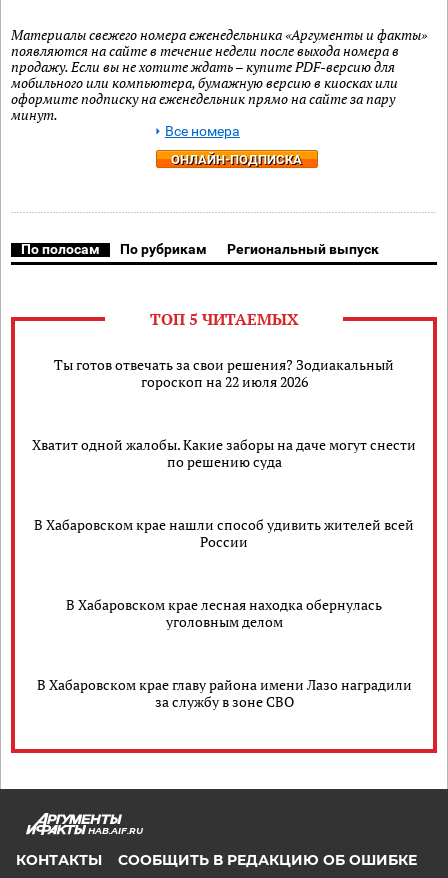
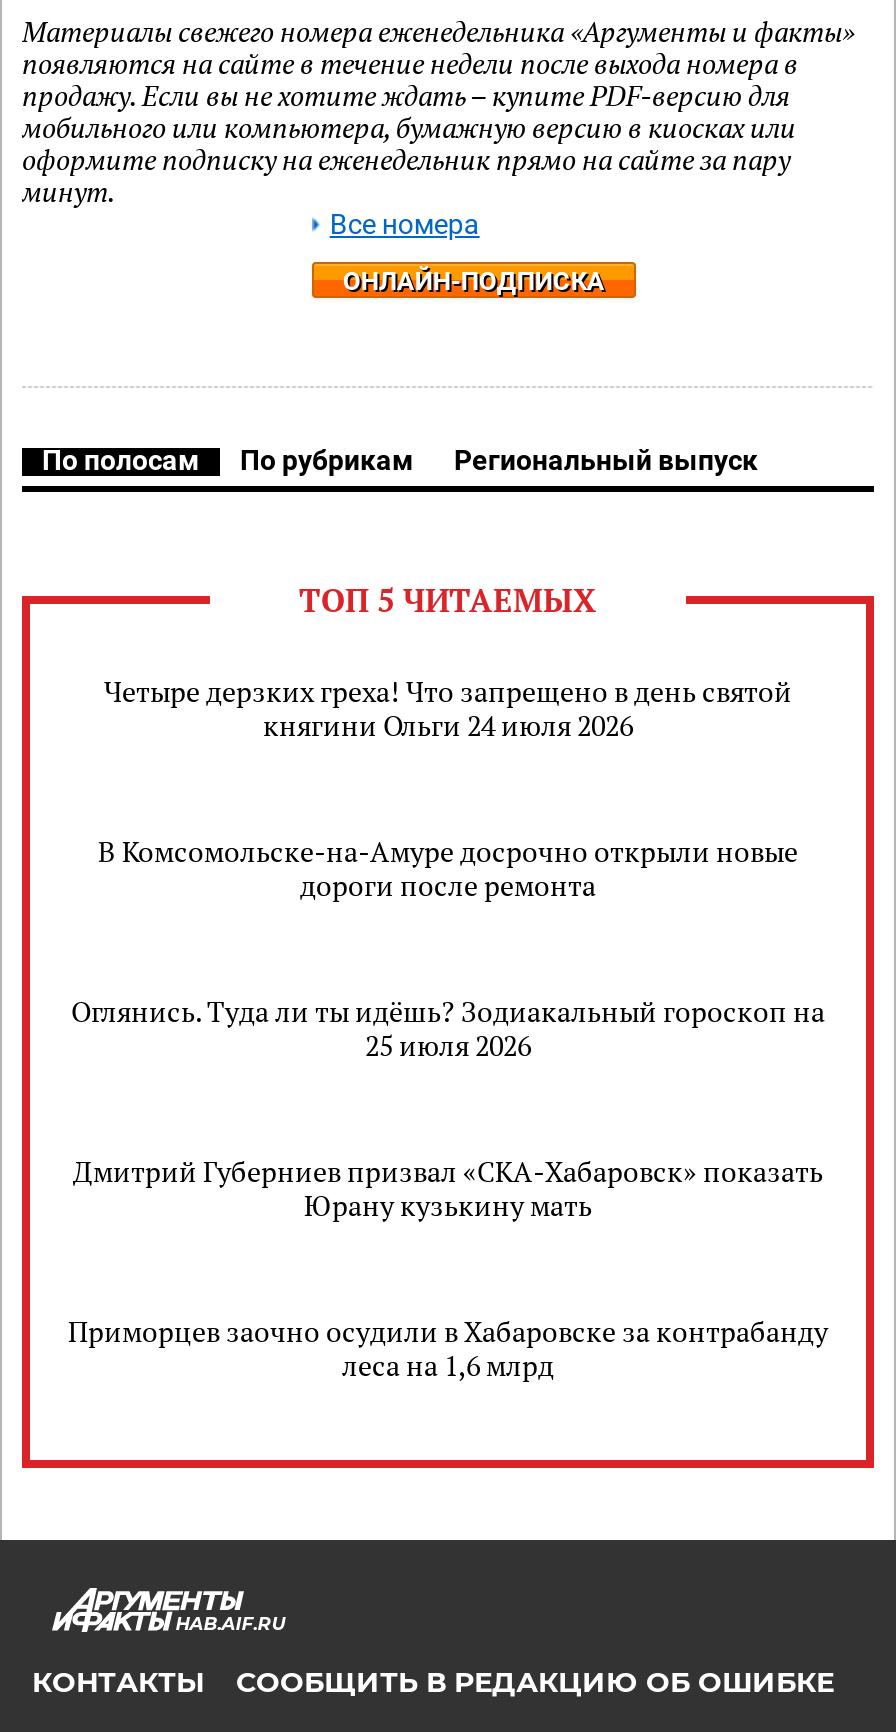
[54,355,394,391] Ты готов отвечать за свои решения? Зодиакальный | гороскоп на 22 июля 2026 -> [104,672,792,744] Четыре дерзких греха! Что запрещено в день святой | княгини Ольги 24 июля 2026
[32,435,416,471] Хватит одной жалобы. Какие заборы на даче могут снести | по решению суда -> [98,832,798,904] В Комсомольске-на-Амуре досрочно открыли новые | дороги после ремонта
[34,515,414,551] В Хабаровском крае нашли способ удивить жителей всей | России -> [71,992,825,1064] Оглянись. Туда ли ты идёшь? Зодиакальный гороскоп на | 25 июля 2026
[66,595,382,631] В Хабаровском крае лесная находка обернулась | уголовным делом -> [73,1152,823,1224] Дмитрий Губерниев призвал «СКА-Хабаровск» показать | Юрану кузькину мать
[36,675,411,711] В Хабаровском крае главу района имени Лазо наградили | за службу в зоне СВО -> [68,1312,828,1384] Приморцев заочно осудили в Хабаровске за контрабанду | леса на 1,6 млрд

